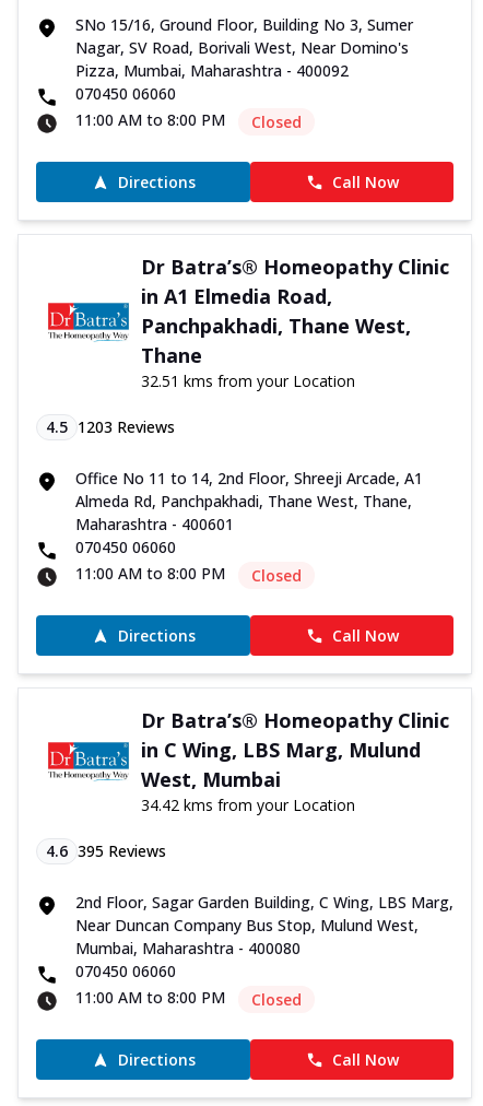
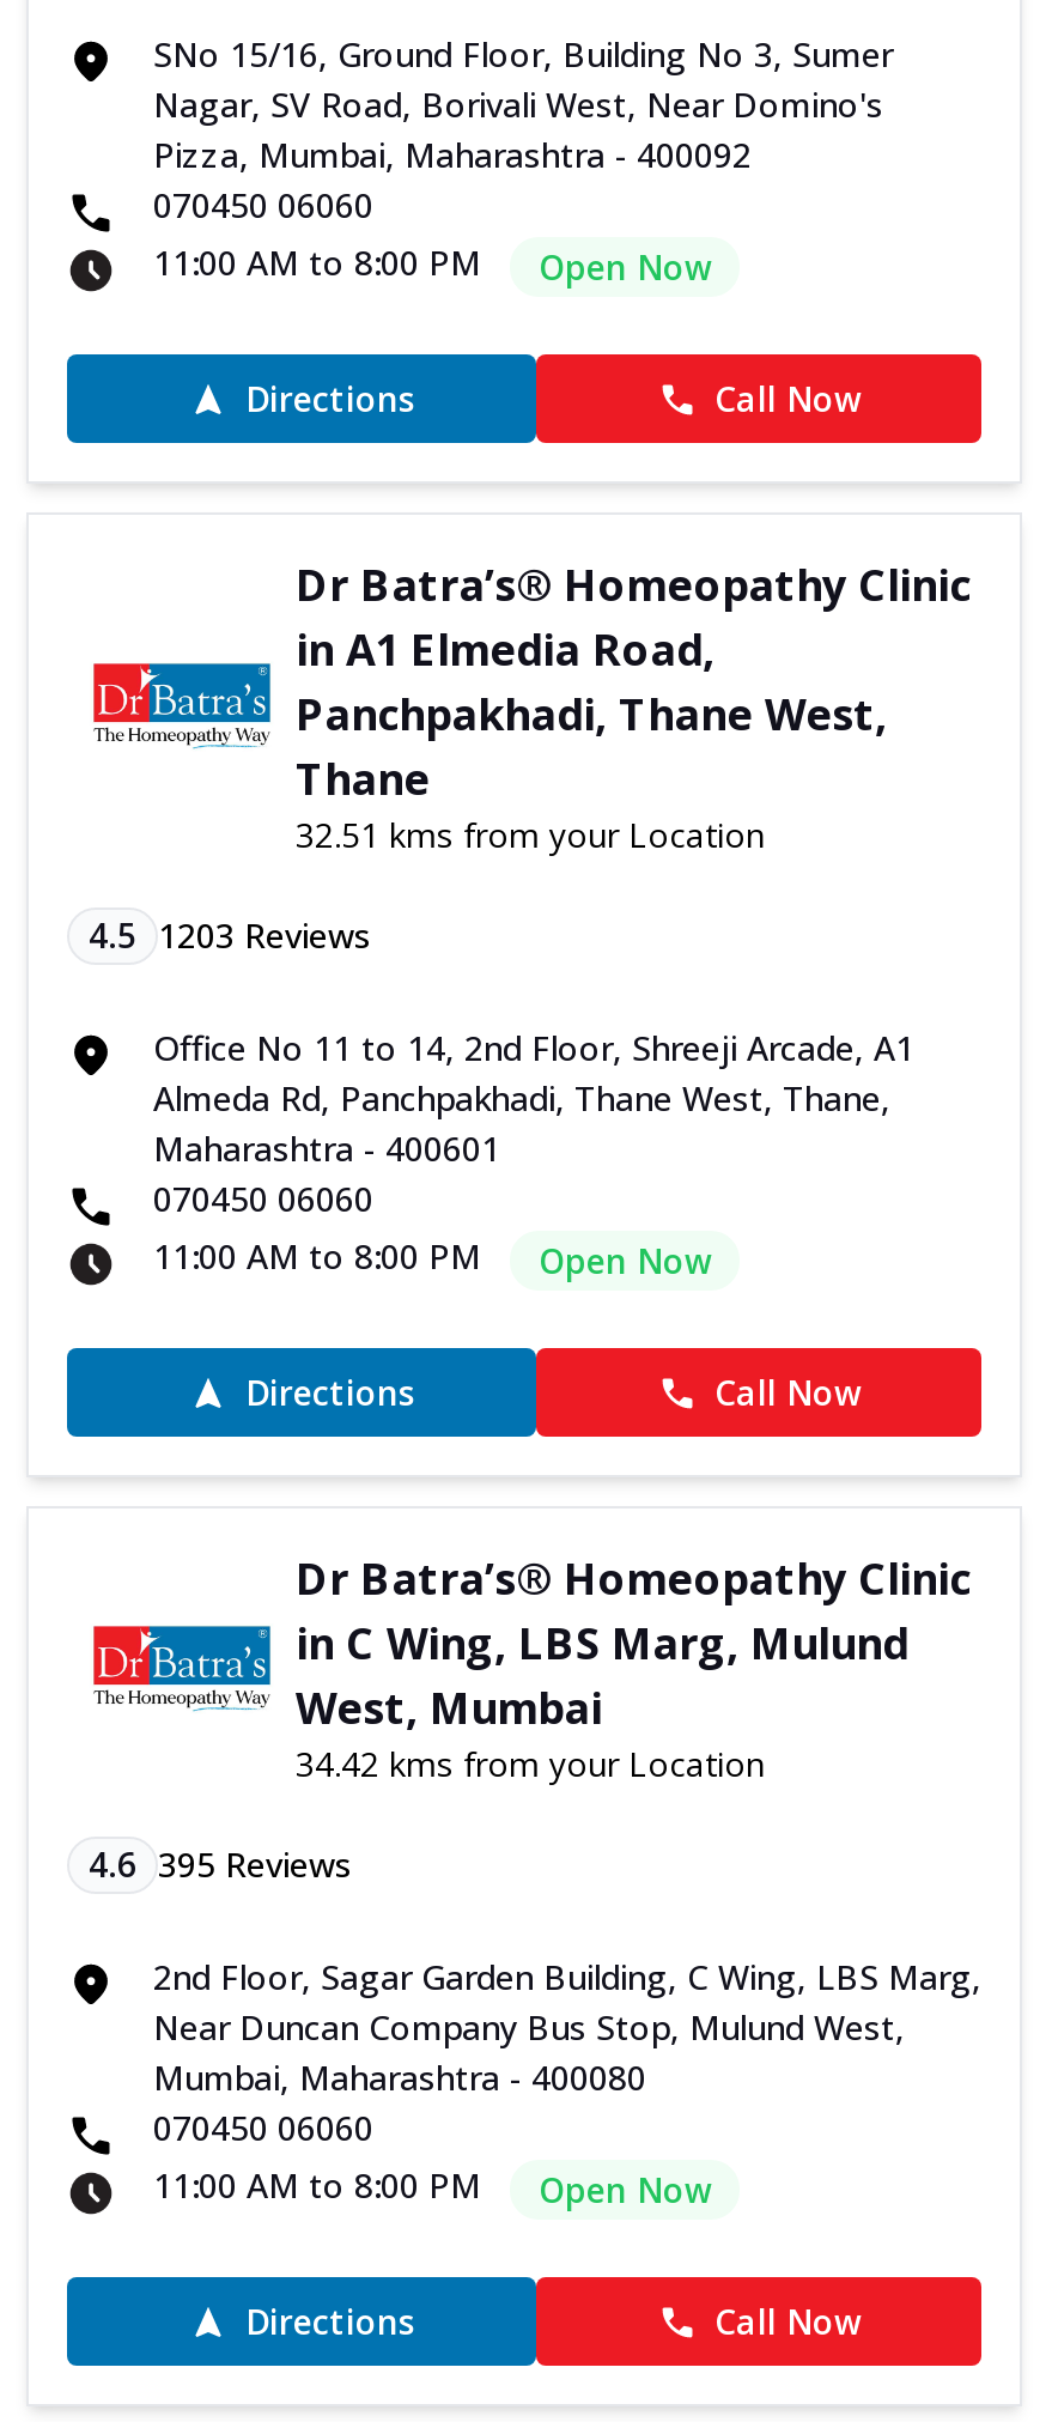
[251,112,302,132] Closed -> [539,245,711,290] Open Now
[251,565,302,586] Closed -> [539,1238,711,1284] Open Now
[251,989,302,1010] Closed -> [539,2167,711,2213] Open Now

